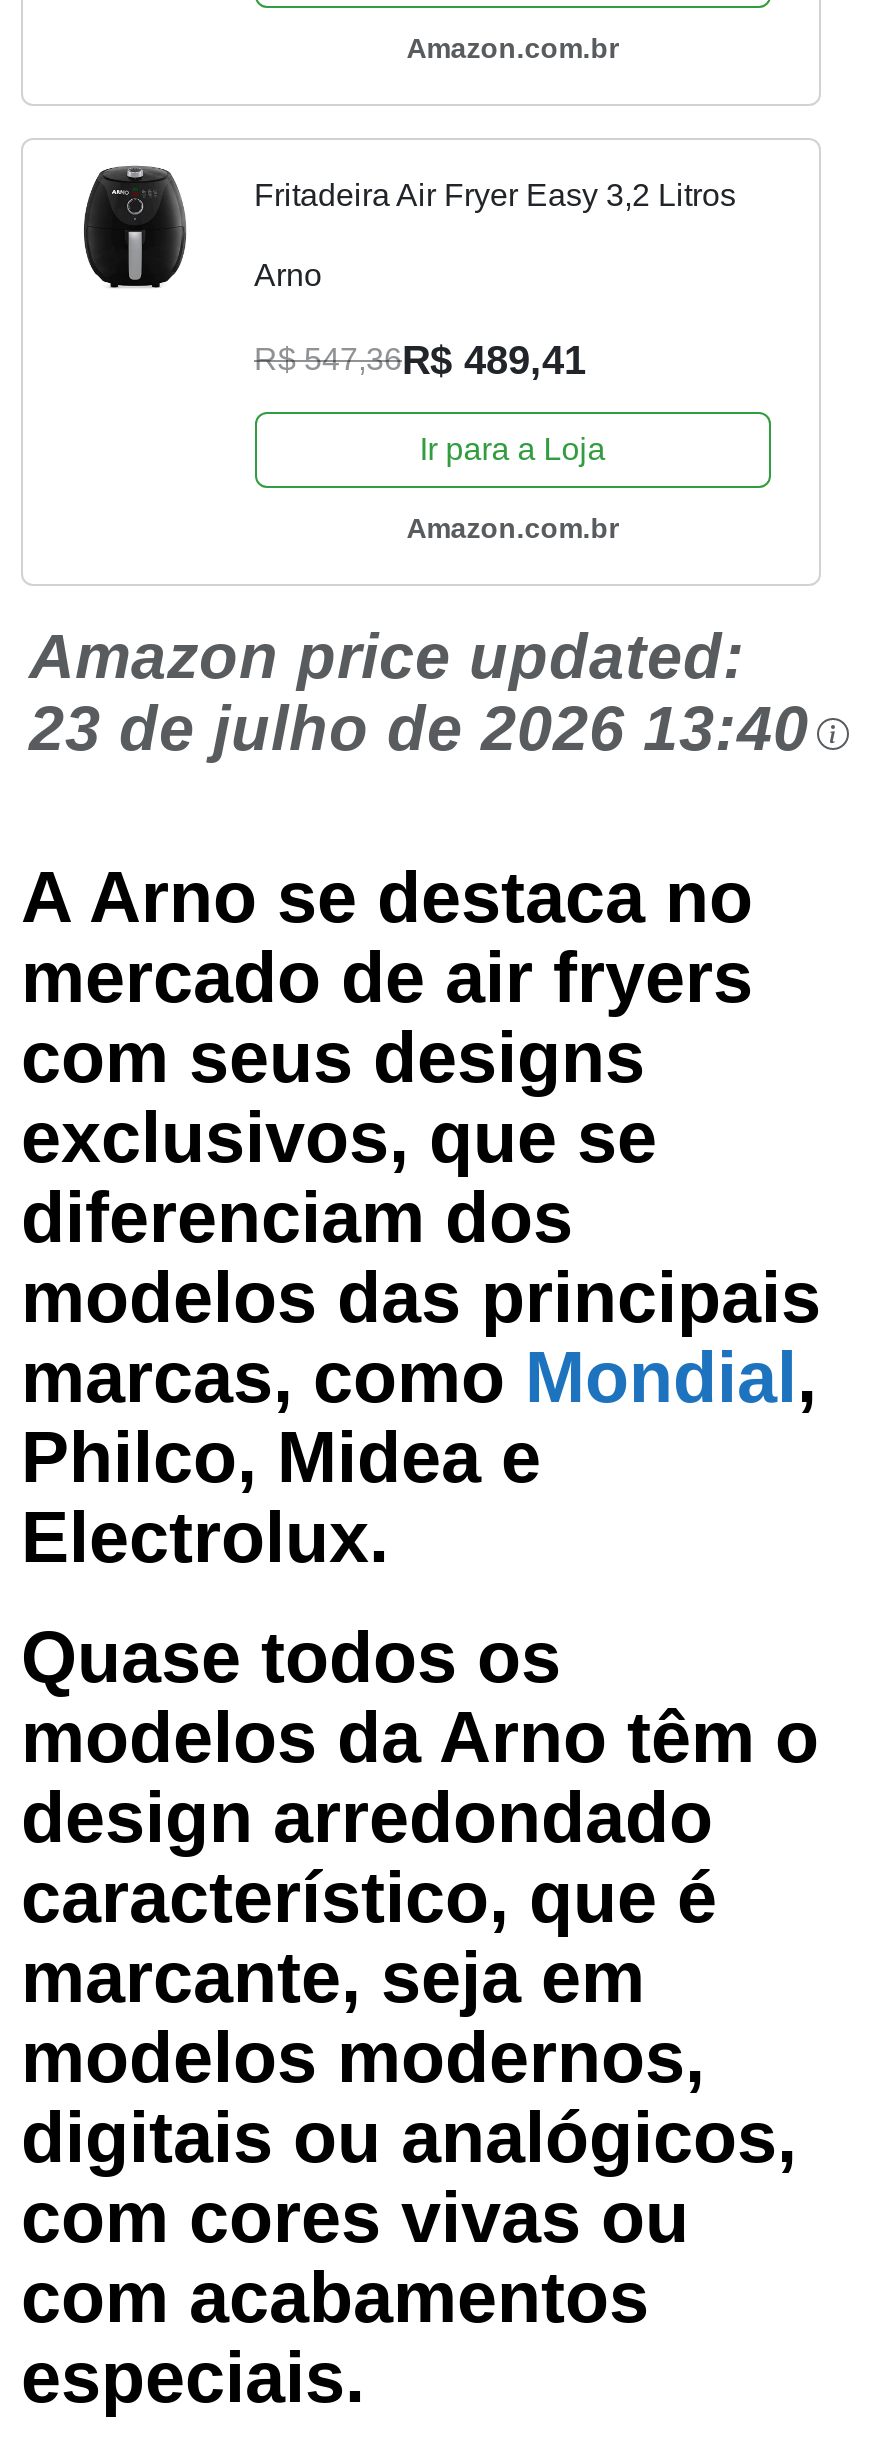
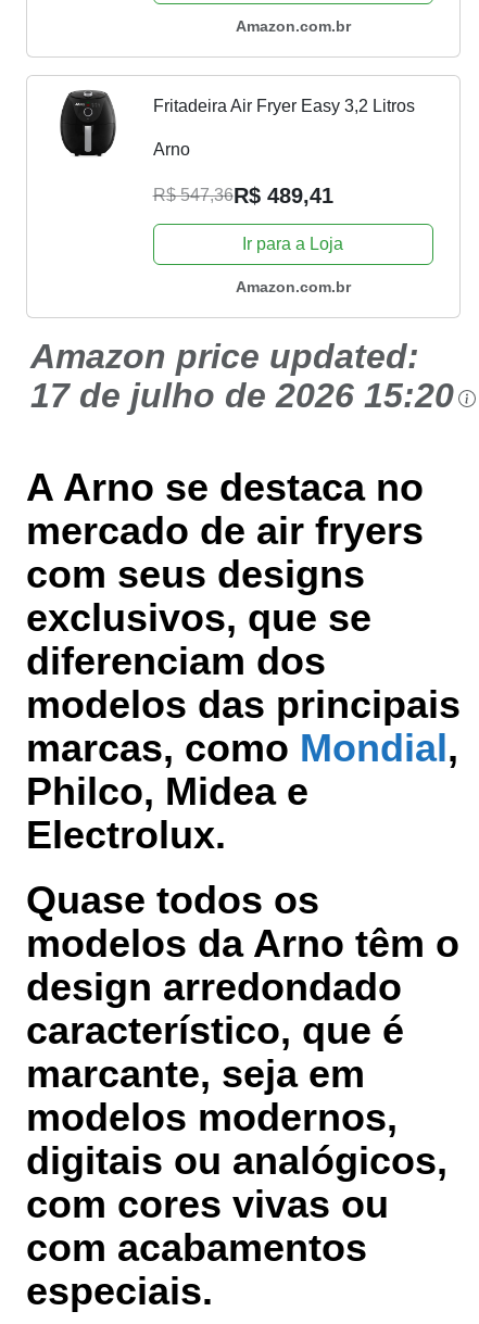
[29,693,809,765] 23 de julho de 2026 13:40 -> [30,376,454,415] 17 de julho de 2026 15:20

